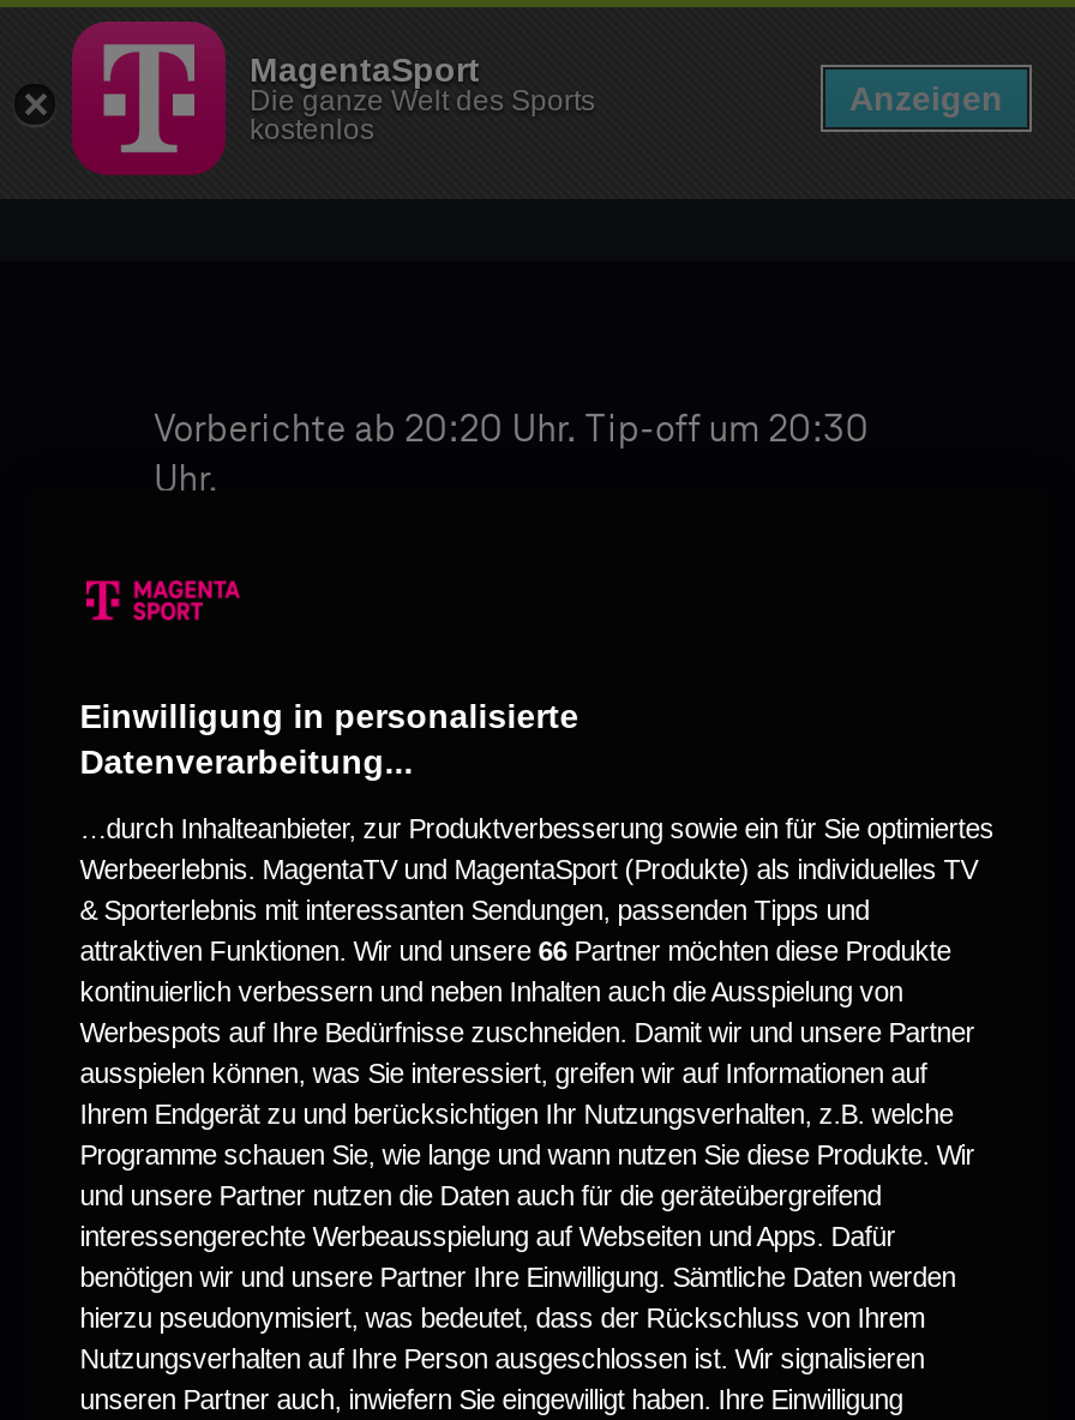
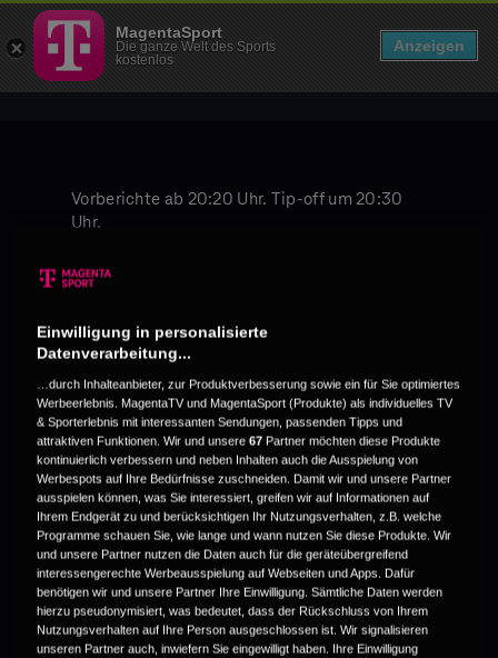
[80,935,951,964] attraktiven Funktionen. Wir und unsere 66 Partner möchten diese Produkte -> [37,433,440,447] attraktiven Funktionen. Wir und unsere 67 Partner möchten diese Produkte

